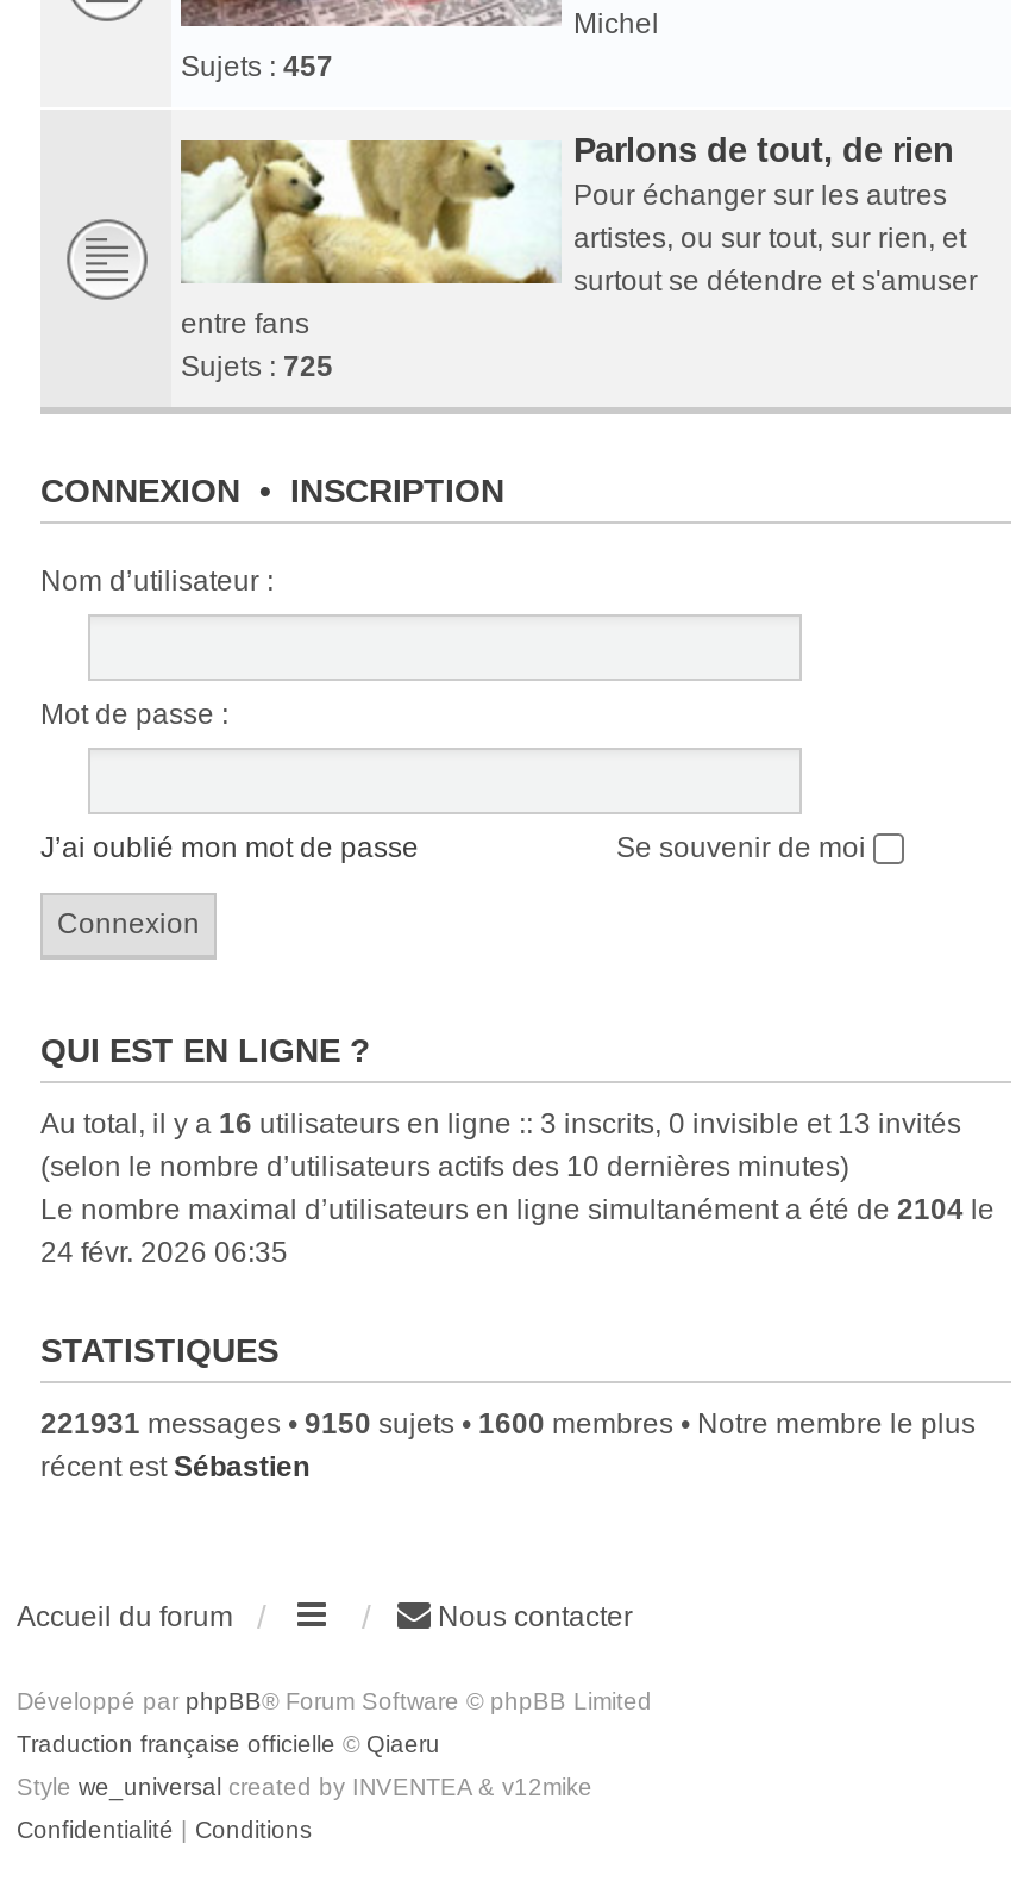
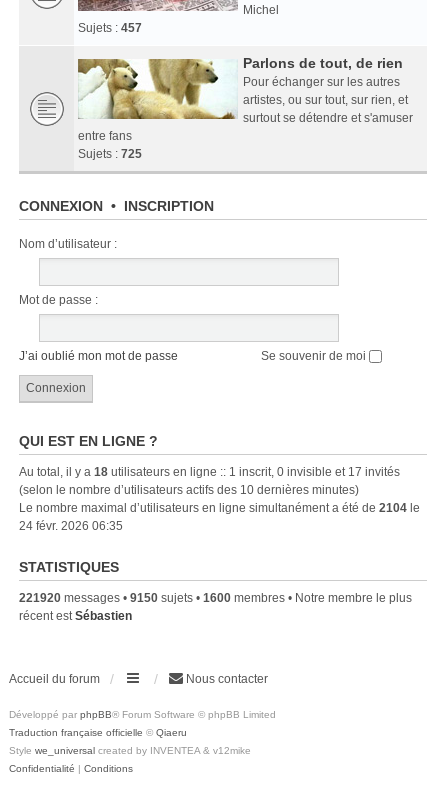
[40,1107,961,1140] Au total, il y a 16 utilisateurs en ligne :: 3 inscrits, 0 invisible et 13 invités -> [19,465,400,479] Au total, il y a 18 utilisateurs en ligne :: 1 inscrit, 0 invisible et 17 invités
[40,1407,976,1440] 221931 messages • 9150 sujets • 1600 membres • Notre membre le plus -> [19,591,412,605] 221920 messages • 9150 sujets • 1600 membres • Notre membre le plus

